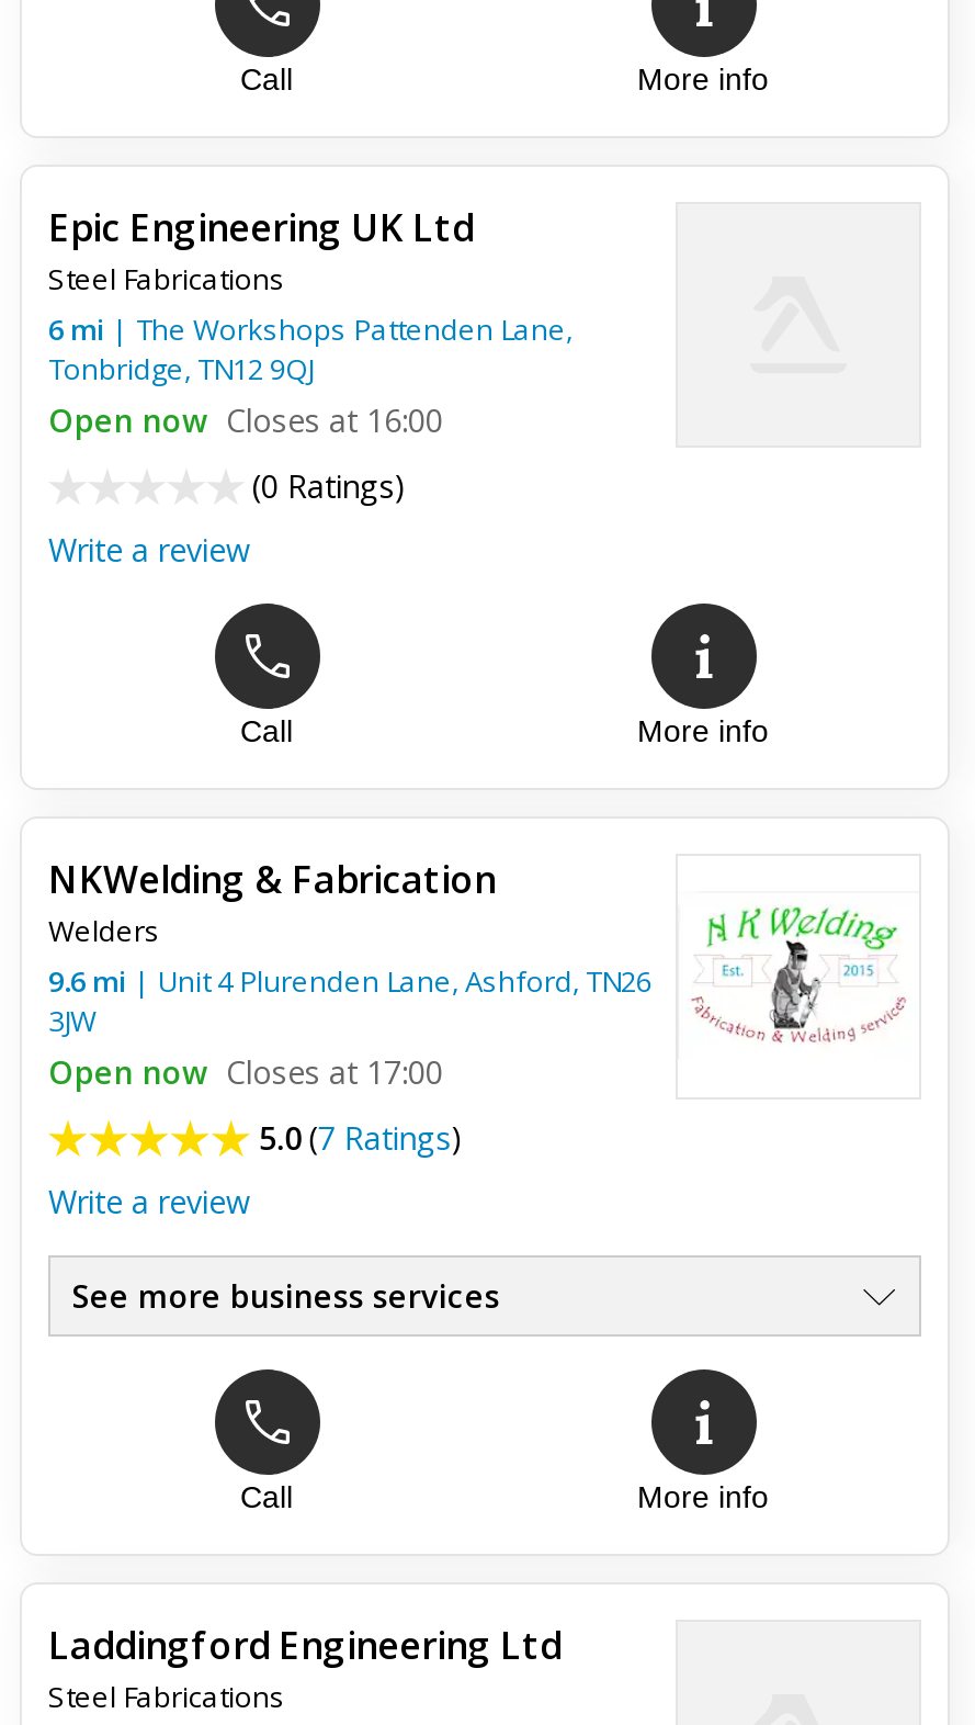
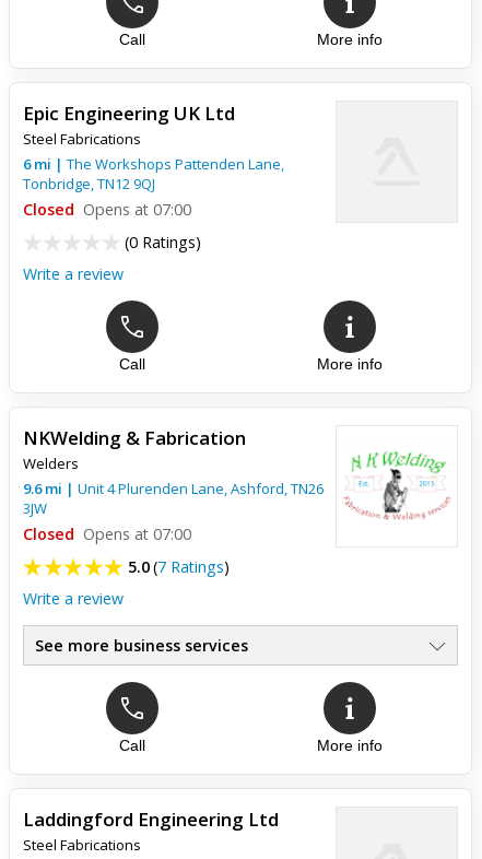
[48,399,443,441] Open now Closes at 16:00 -> [23,199,191,220] Closed Opens at 07:00
[48,1051,443,1093] Open now Closes at 17:00 -> [23,523,191,544] Closed Opens at 07:00

